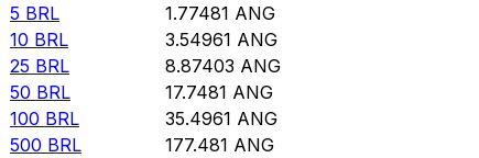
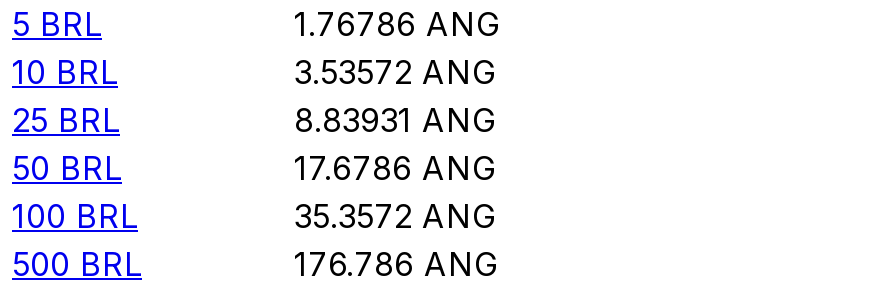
[165,2,275,24] 1.77481 ANG -> [294,4,500,44] 1.76786 ANG
[165,28,277,50] 3.54961 ANG -> [294,52,496,92] 3.53572 ANG
[165,55,281,77] 8.87403 ANG -> [294,100,496,140] 8.83931 ANG
[165,81,273,103] 17.7481 ANG -> [294,148,496,188] 17.6786 ANG
[165,107,277,129] 35.4961 ANG -> [294,196,496,236] 35.3572 ANG
[165,134,274,156] 177.481 ANG -> [294,244,498,284] 176.786 ANG

